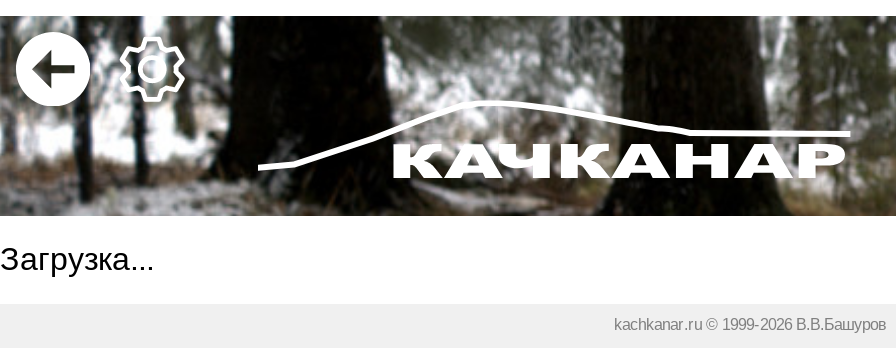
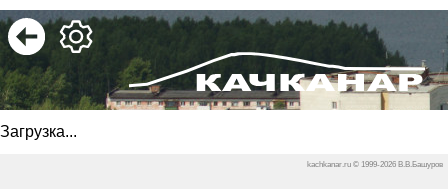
[6,14,890,218] [image] -> [3,9,445,111] [image]

